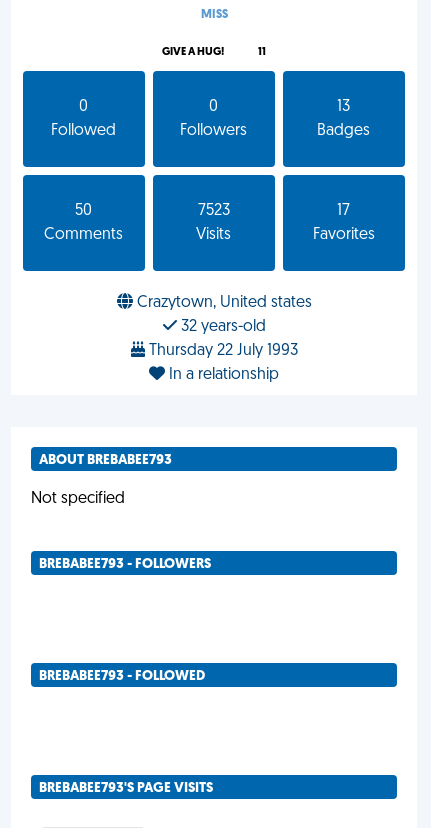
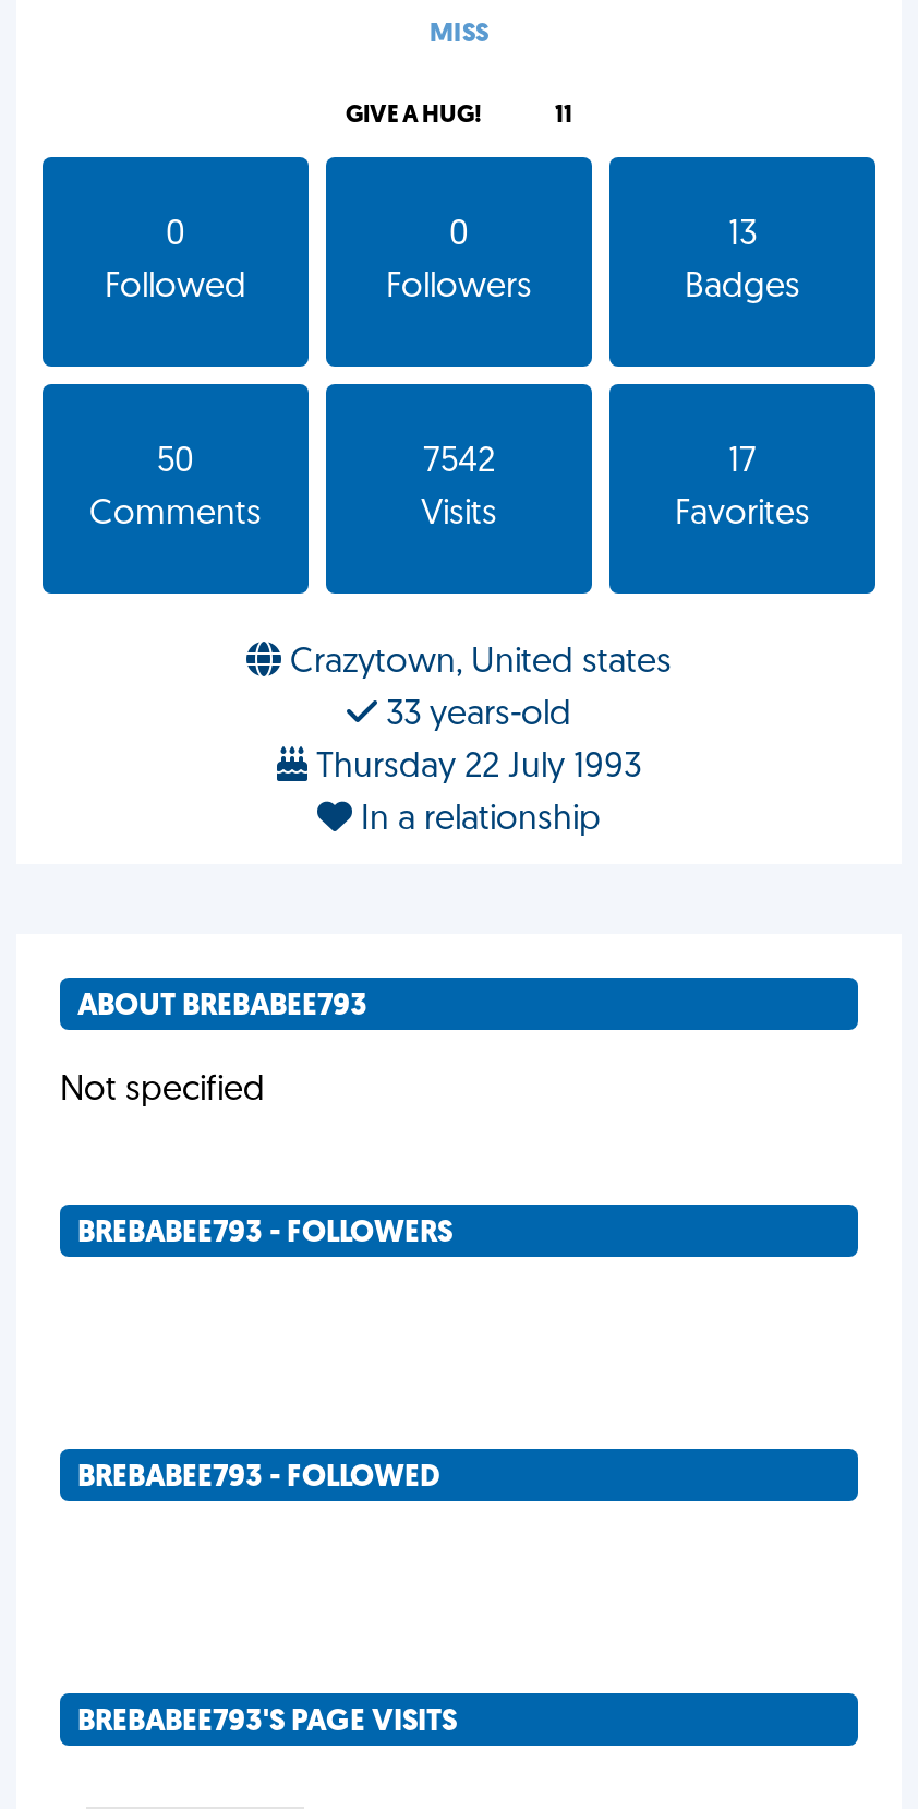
[198,203,230,219] 7523 -> [423,445,495,480] 7542
[176,319,265,335] 32 years-old -> [377,698,571,733] 33 years-old

